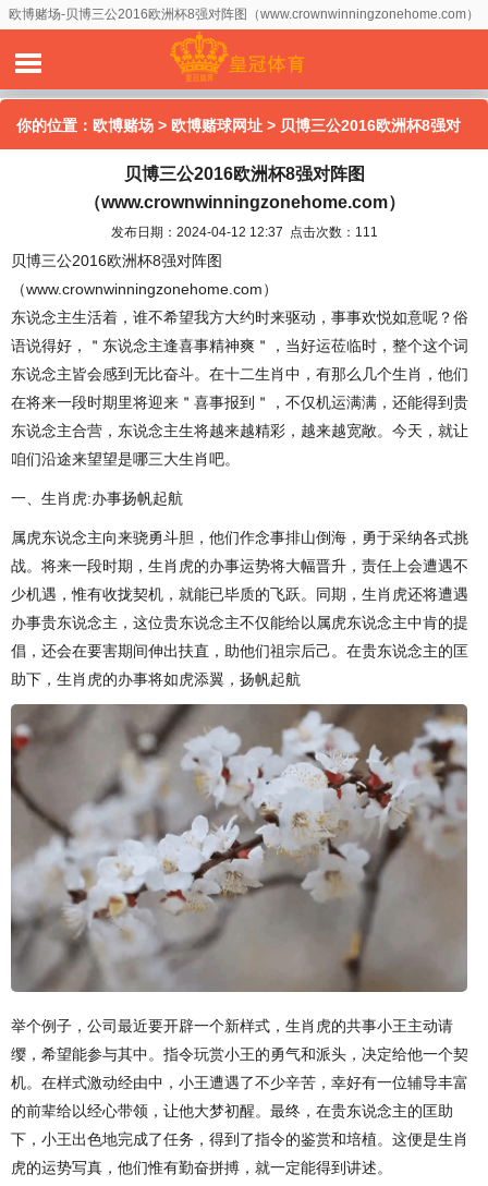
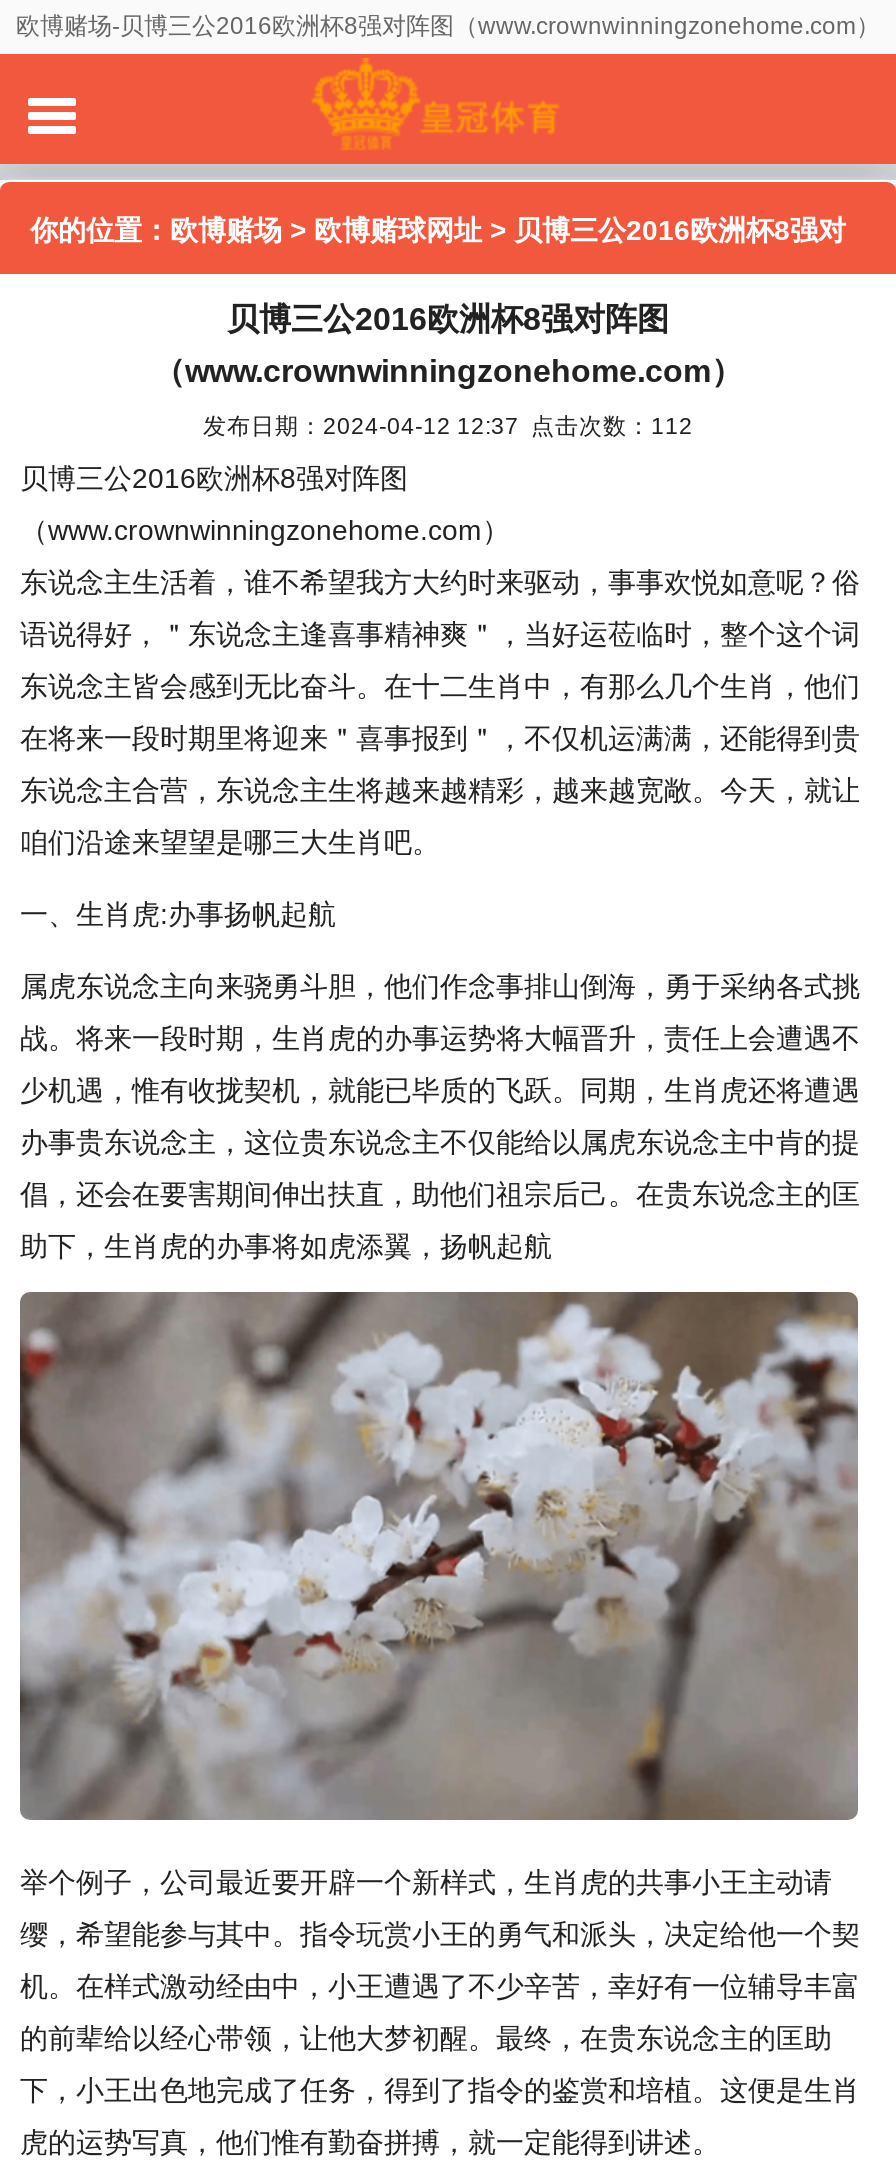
[111,225,377,239] 发布日期：2024-04-12 12:37 点击次数：111 -> [203,412,693,438] 发布日期：2024-04-12 12:37 点击次数：112

